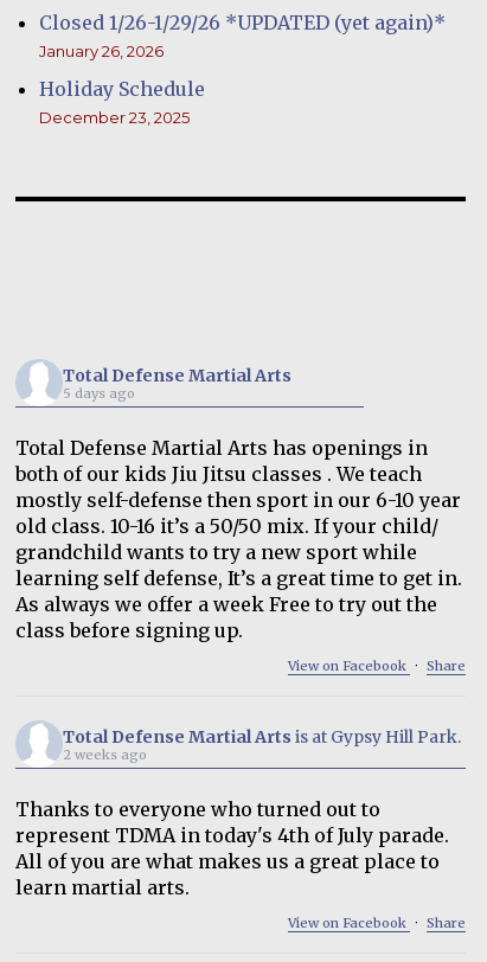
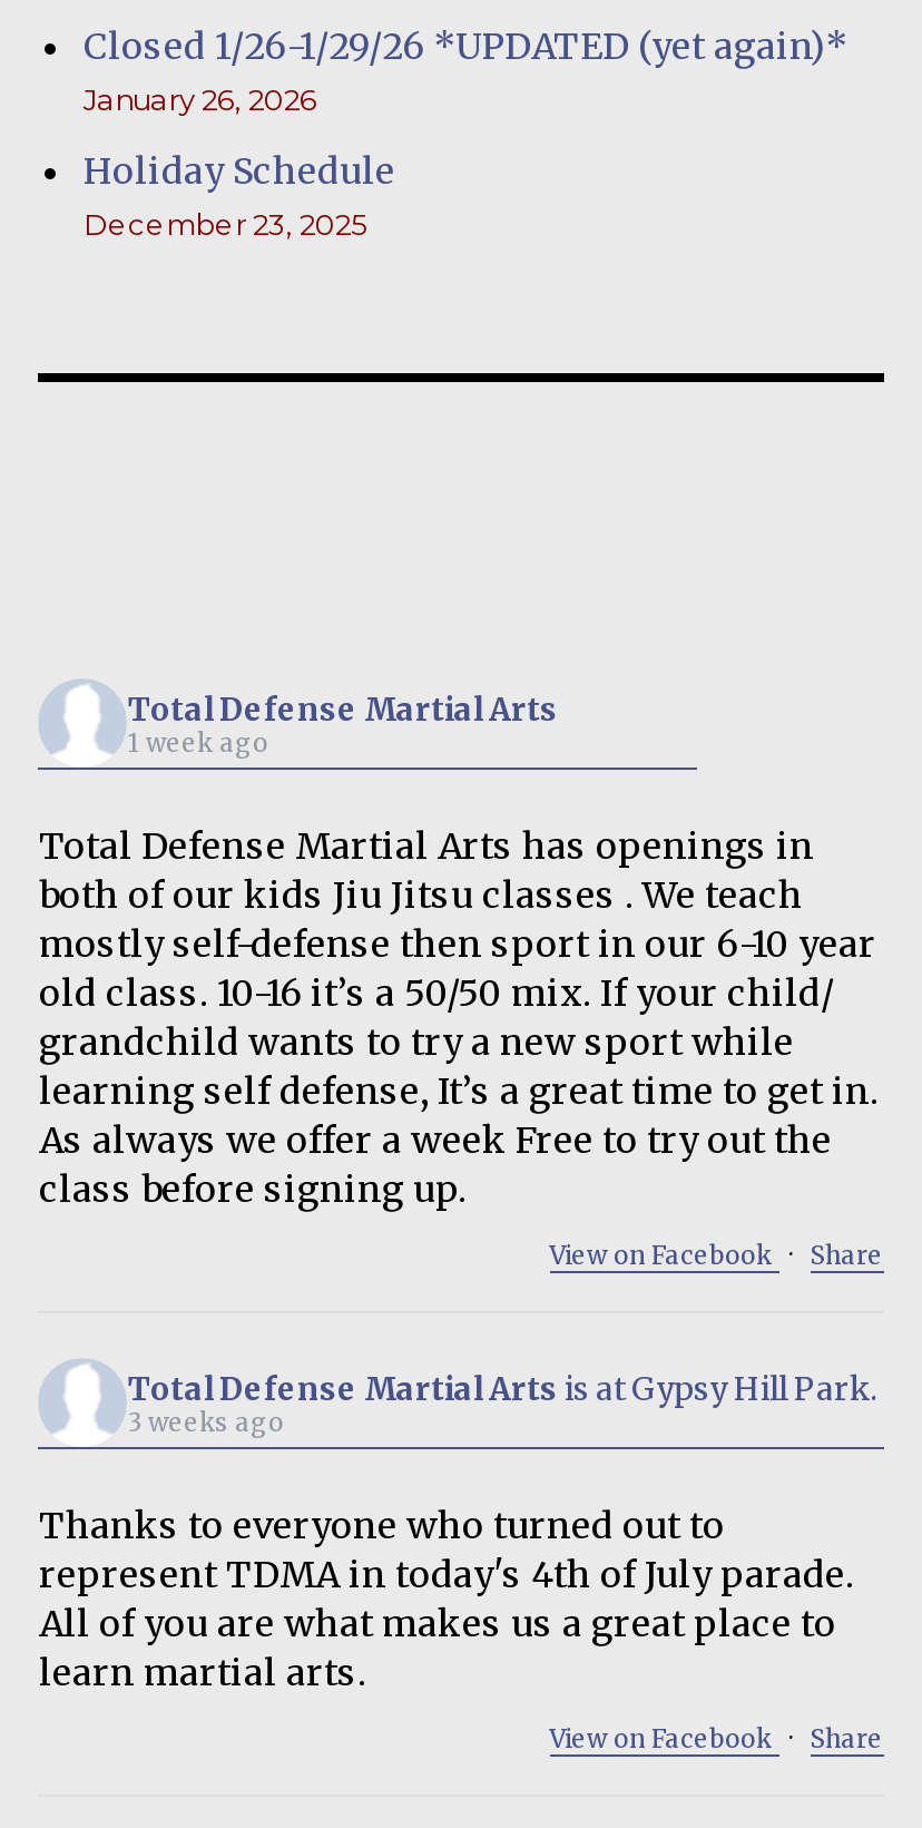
[63,385,136,402] 5 days ago -> [128,728,268,759] 1 week ago
[63,747,148,763] 2 weeks ago -> [128,1407,284,1439] 3 weeks ago

